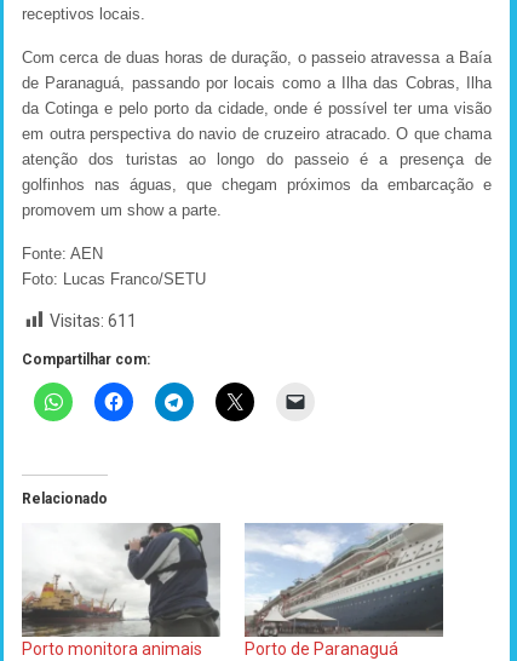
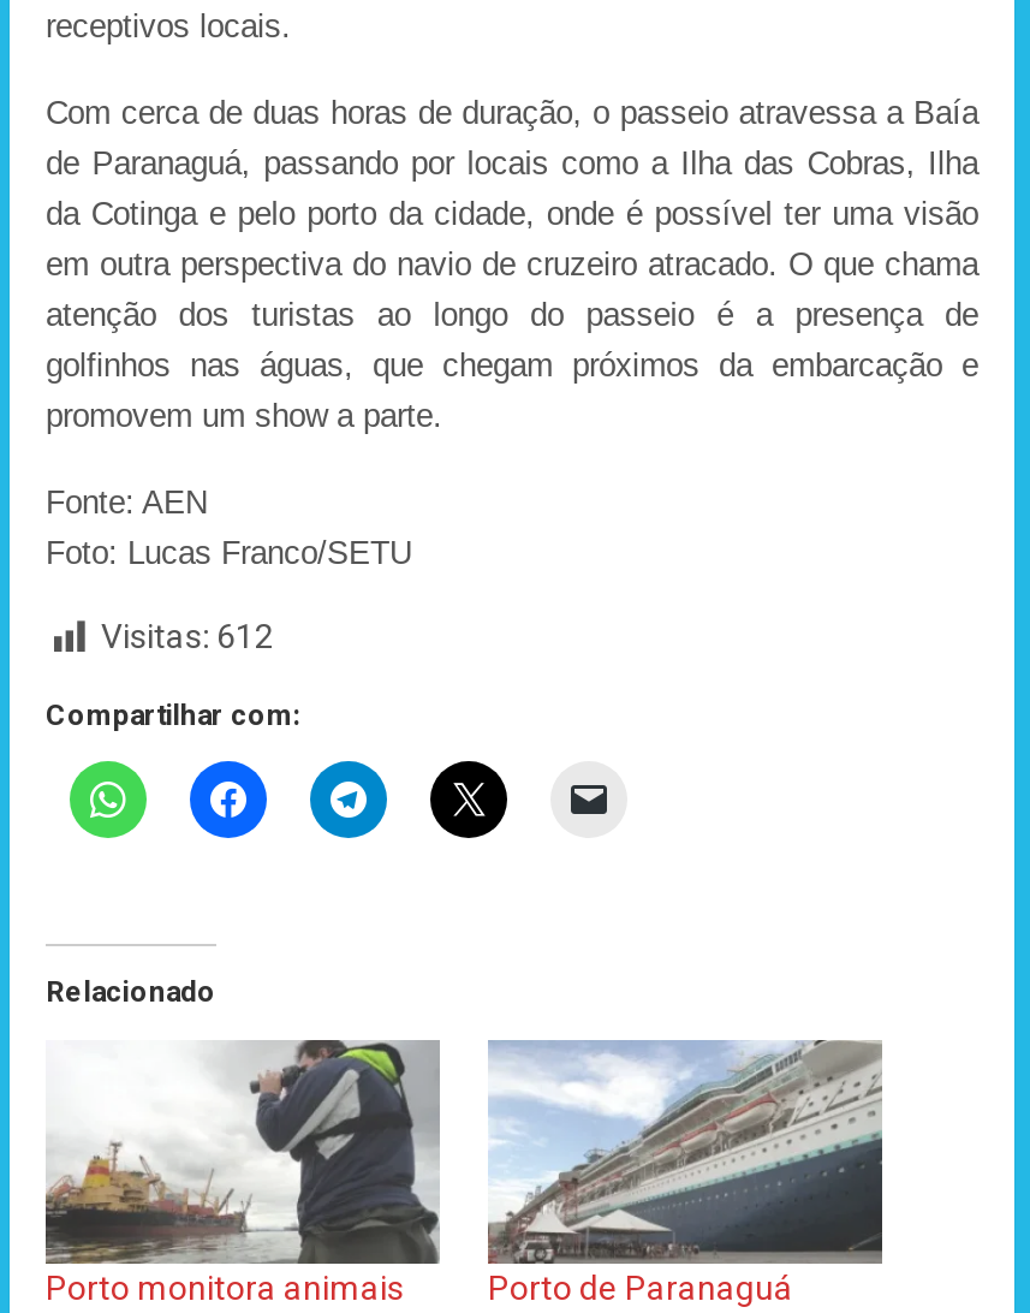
[50,311,137,331] Visitas: 611 -> [101,618,274,657] Visitas: 612

